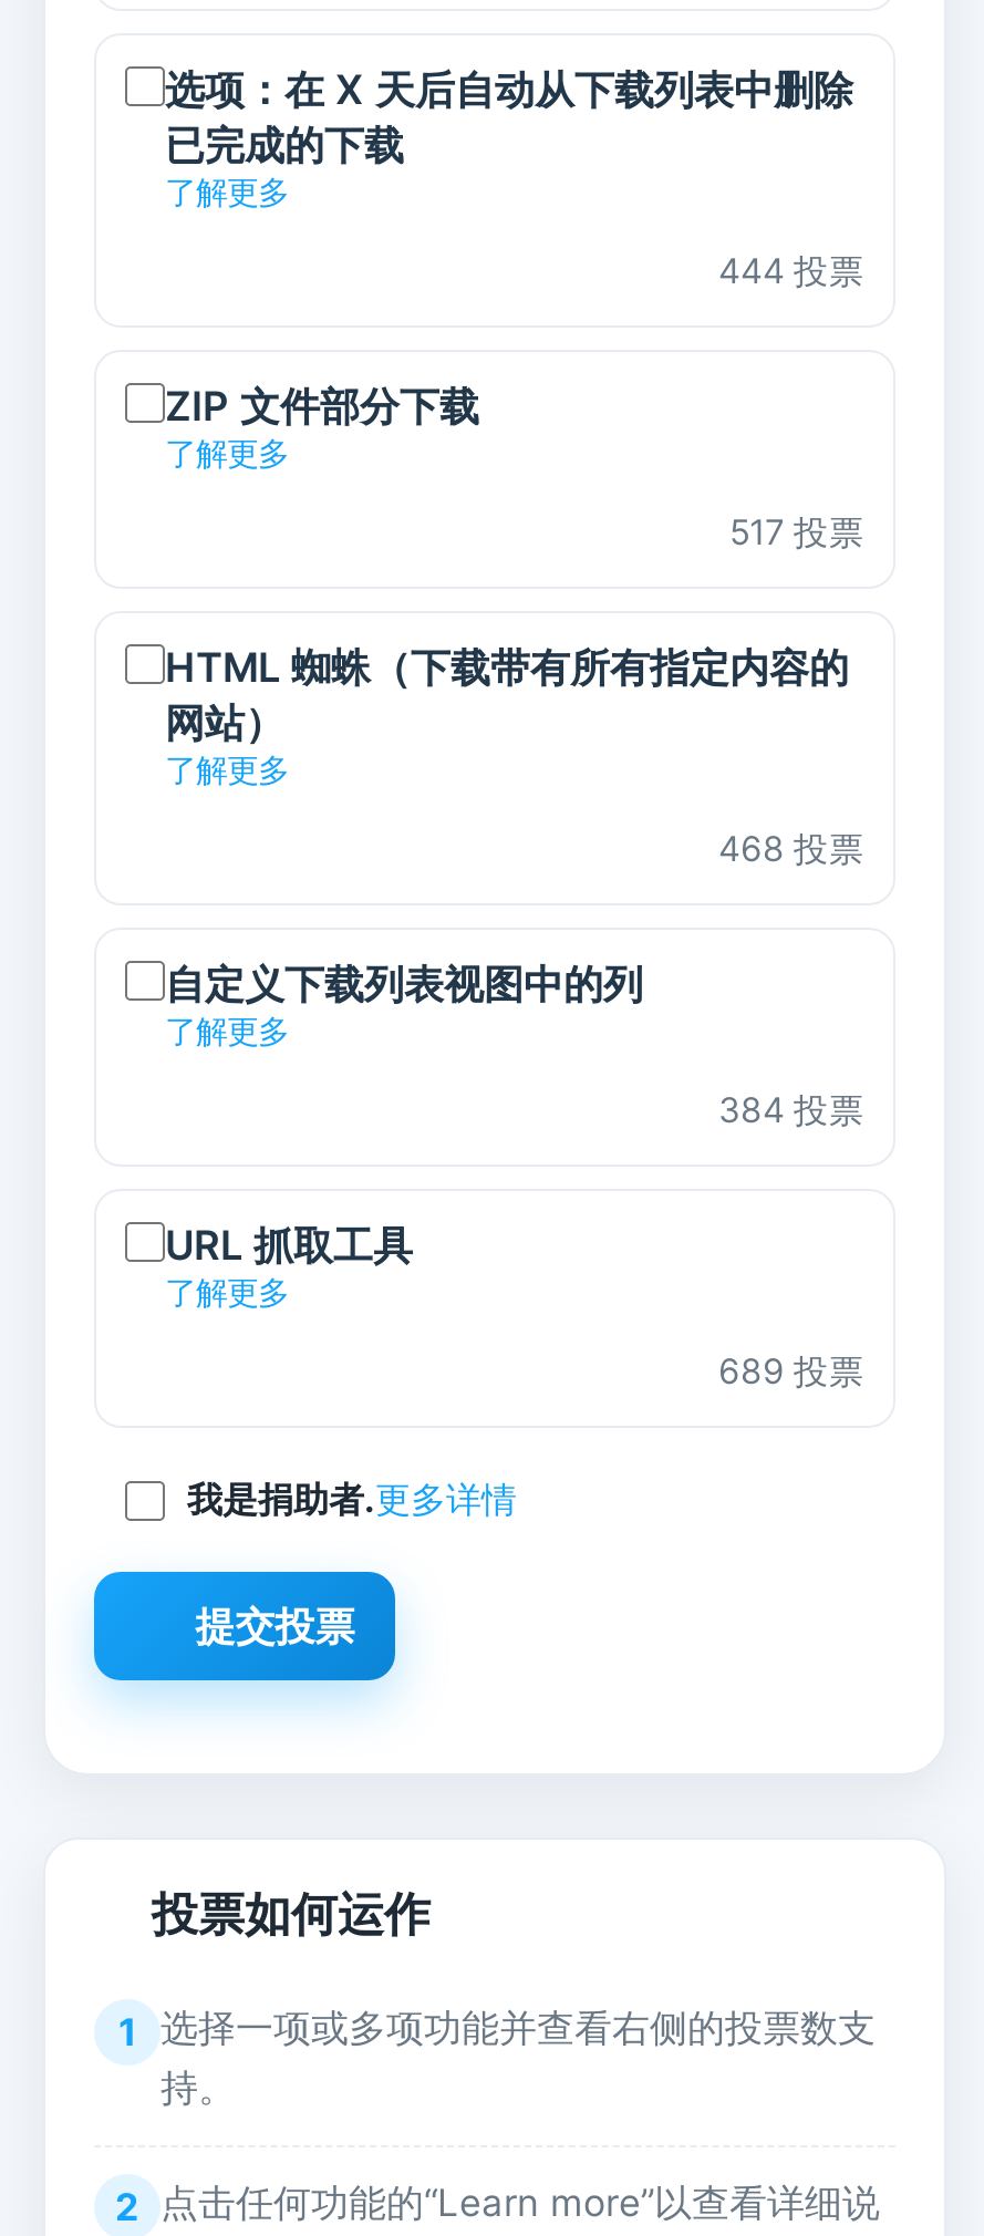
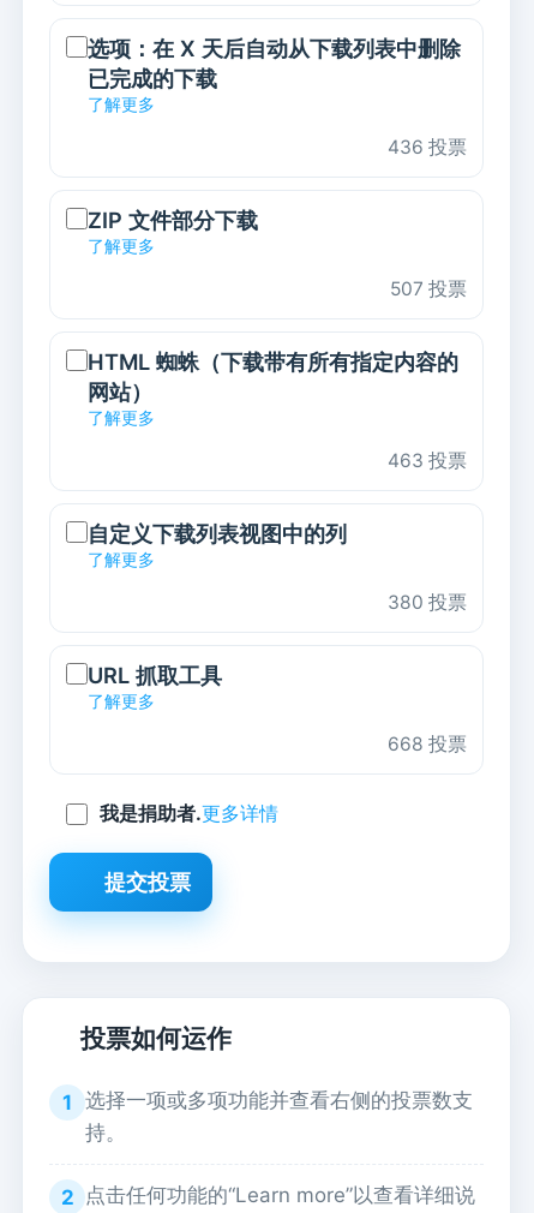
[718,250,864,292] 444 投票 -> [388,136,467,159] 436 投票
[729,511,864,553] 517 投票 -> [390,277,467,300] 507 投票
[718,828,864,870] 468 投票 -> [388,449,467,472] 463 投票
[718,1089,864,1131] 384 投票 -> [388,591,467,614] 380 投票
[718,1350,864,1393] 689 投票 -> [388,733,467,755] 668 投票

